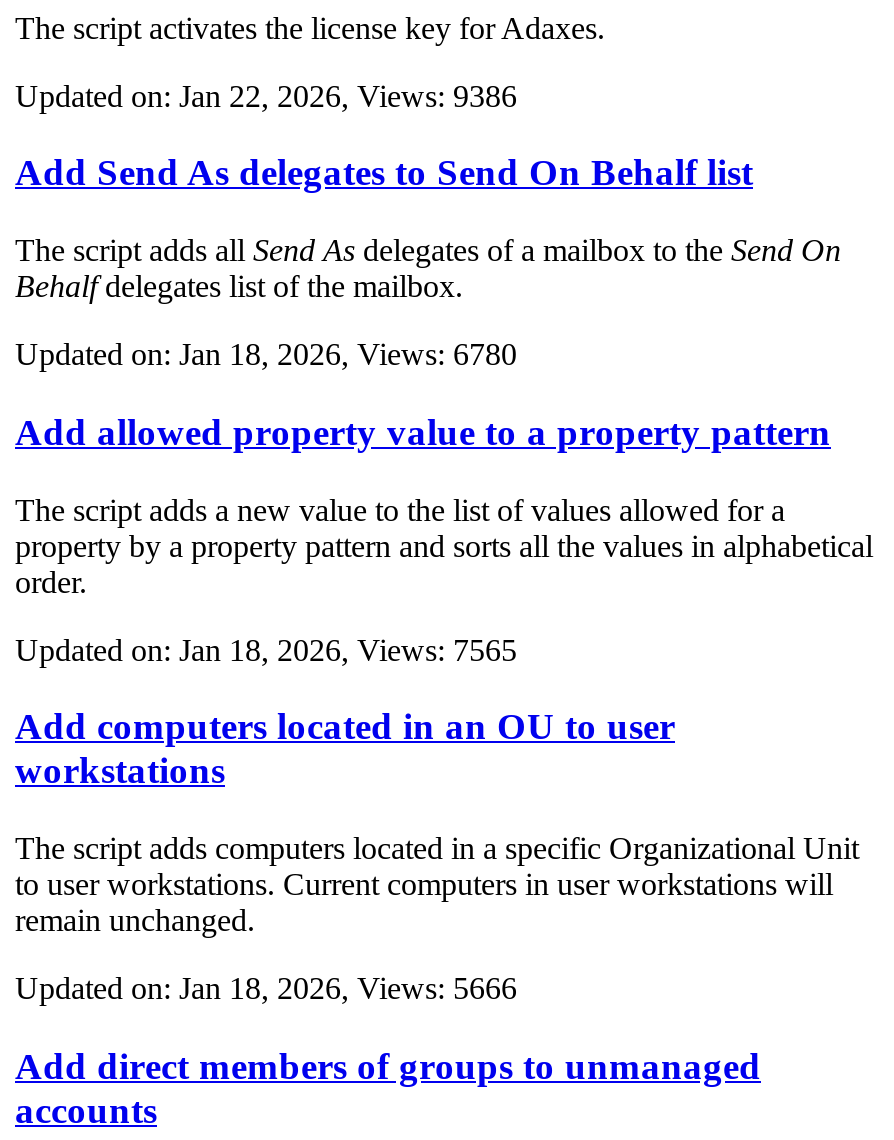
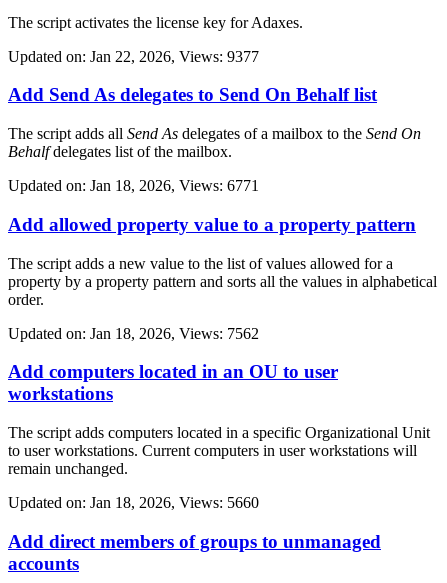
[15,78,517,112] Updated on: Jan 22, 2026, Views: 9386 -> [8,48,259,65] Updated on: Jan 22, 2026, Views: 9377
[15,337,517,371] Updated on: Jan 18, 2026, Views: 6780 -> [8,177,259,194] Updated on: Jan 18, 2026, Views: 6771
[15,632,517,666] Updated on: Jan 18, 2026, Views: 7565 -> [8,324,259,341] Updated on: Jan 18, 2026, Views: 7562
[15,971,517,1005] Updated on: Jan 18, 2026, Views: 5666 -> [8,494,259,511] Updated on: Jan 18, 2026, Views: 5660

